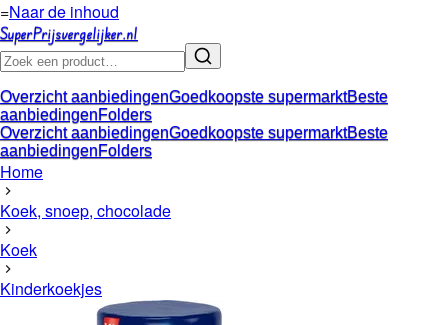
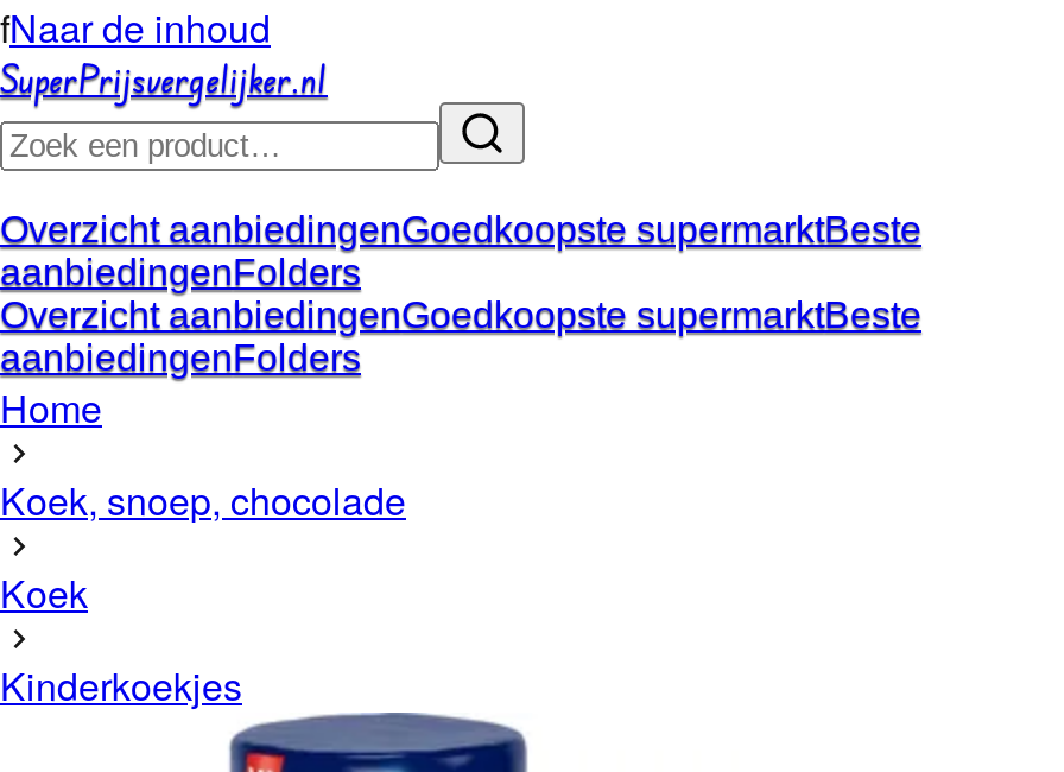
[0,0,119,23] =Naar de inhoud -> [0,0,271,55] fNaar de inhoud

